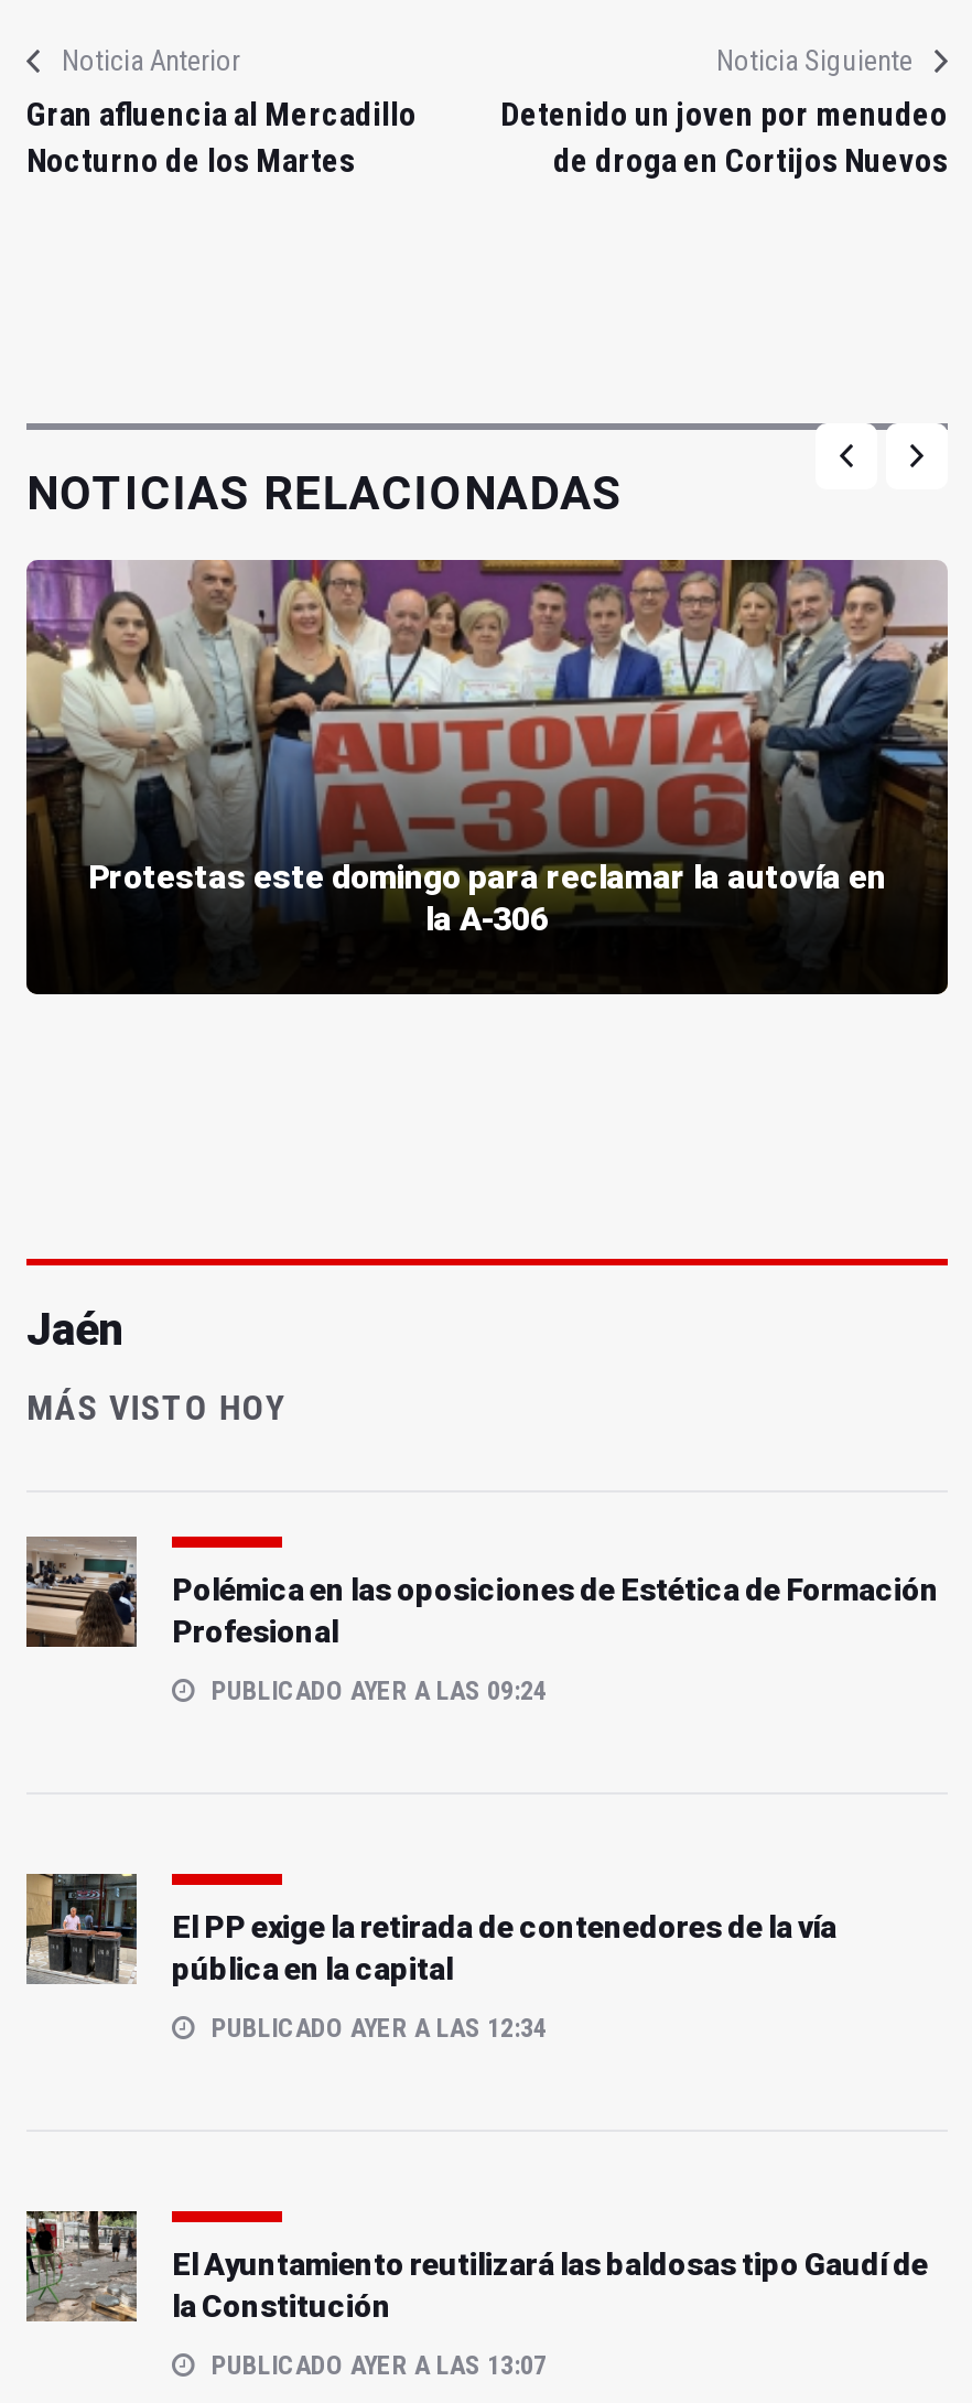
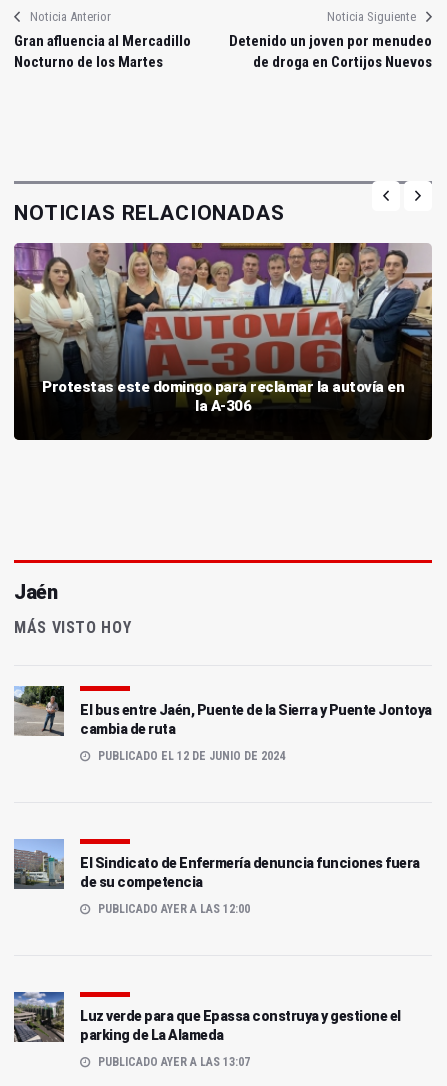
[24,1534,939,1650] [image] | Polémica en las oposiciones de Estética de Formación | Profesional -> [14,686,431,737] [image] | El bus entre Jaén, Puente de la Sierra y Puente Jontoya | cambia de ruta
[205,1676,547,1707] PUBLICADO AYER A LAS 09:24 -> [95,749,285,763] PUBLICADO EL 12 DE JUNIO DE 2024
[24,1872,836,1987] [image] | El PP exige la retirada de contenedores de la vía | pública en la capital -> [14,839,419,890] [image] | El Sindicato de Enfermería denuncia funciones fuera | de su competencia
[205,2013,547,2044] PUBLICADO AYER A LAS 12:34 -> [95,902,250,916] PUBLICADO AYER A LAS 12:00
[24,2209,928,2324] [image] | El Ayuntamiento reutilizará las baldosas tipo Gaudí de | la Constitución -> [13,991,400,1043] [image] | Luz verde para que Epassa construya y gestione el | parking de La Alameda

